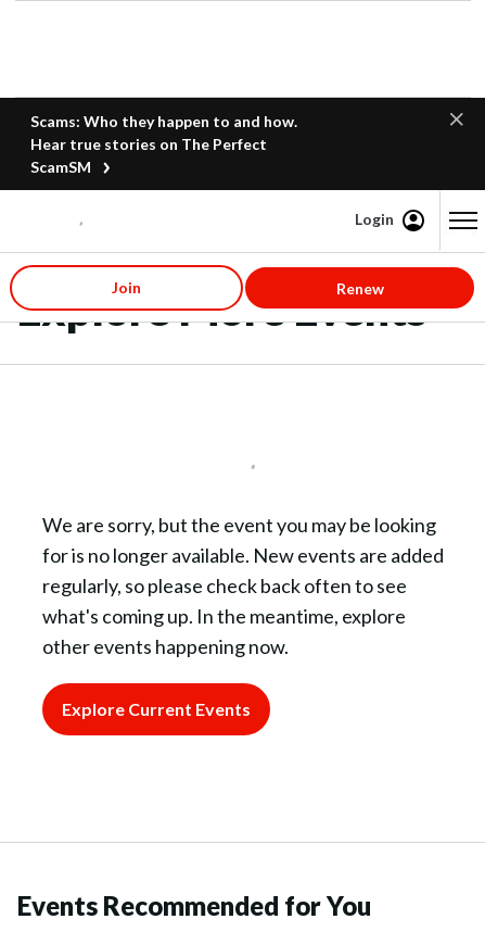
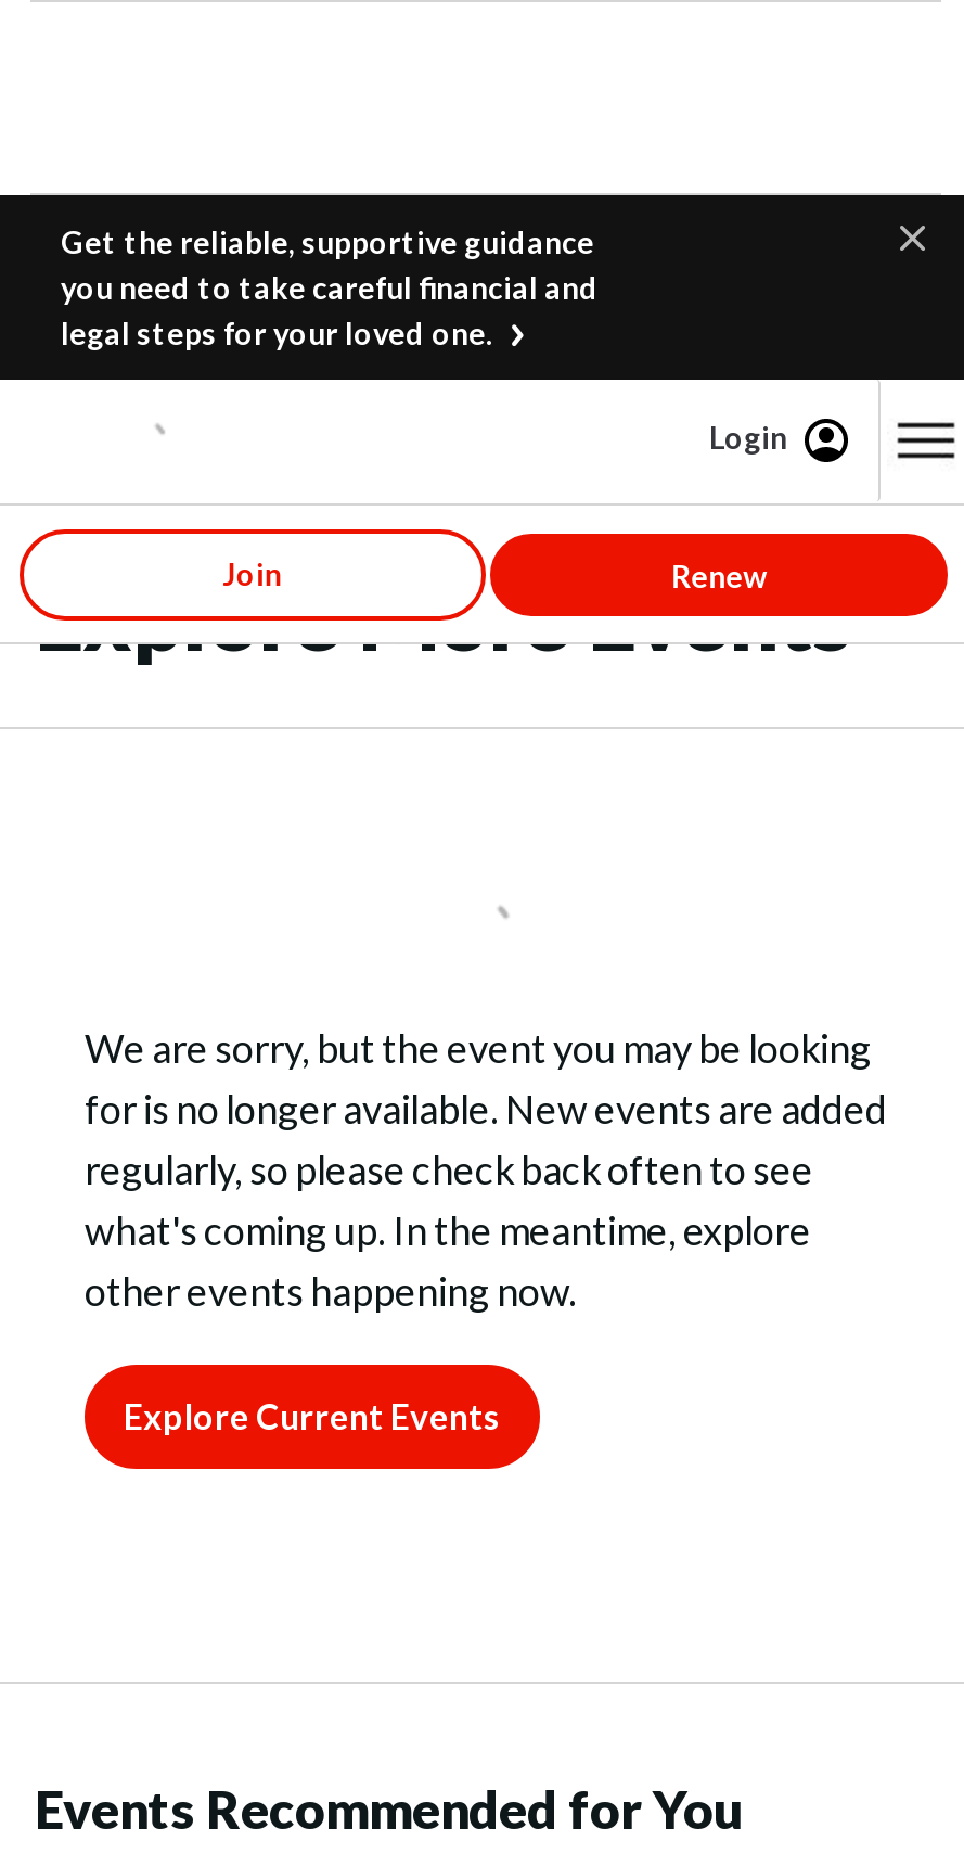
[30,112,297,176] Scams: Who they happen to and how. | Hear true stories on The Perfect | ScamSM -> [61,223,599,351] Get the reliable, supportive guidance | you need to take careful financial and | legal steps for your loved one.

